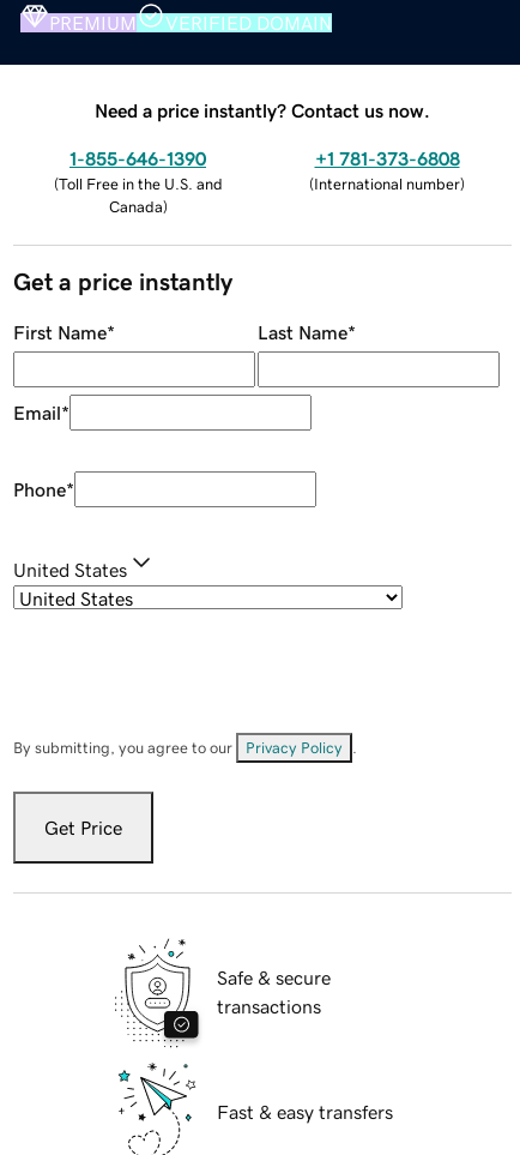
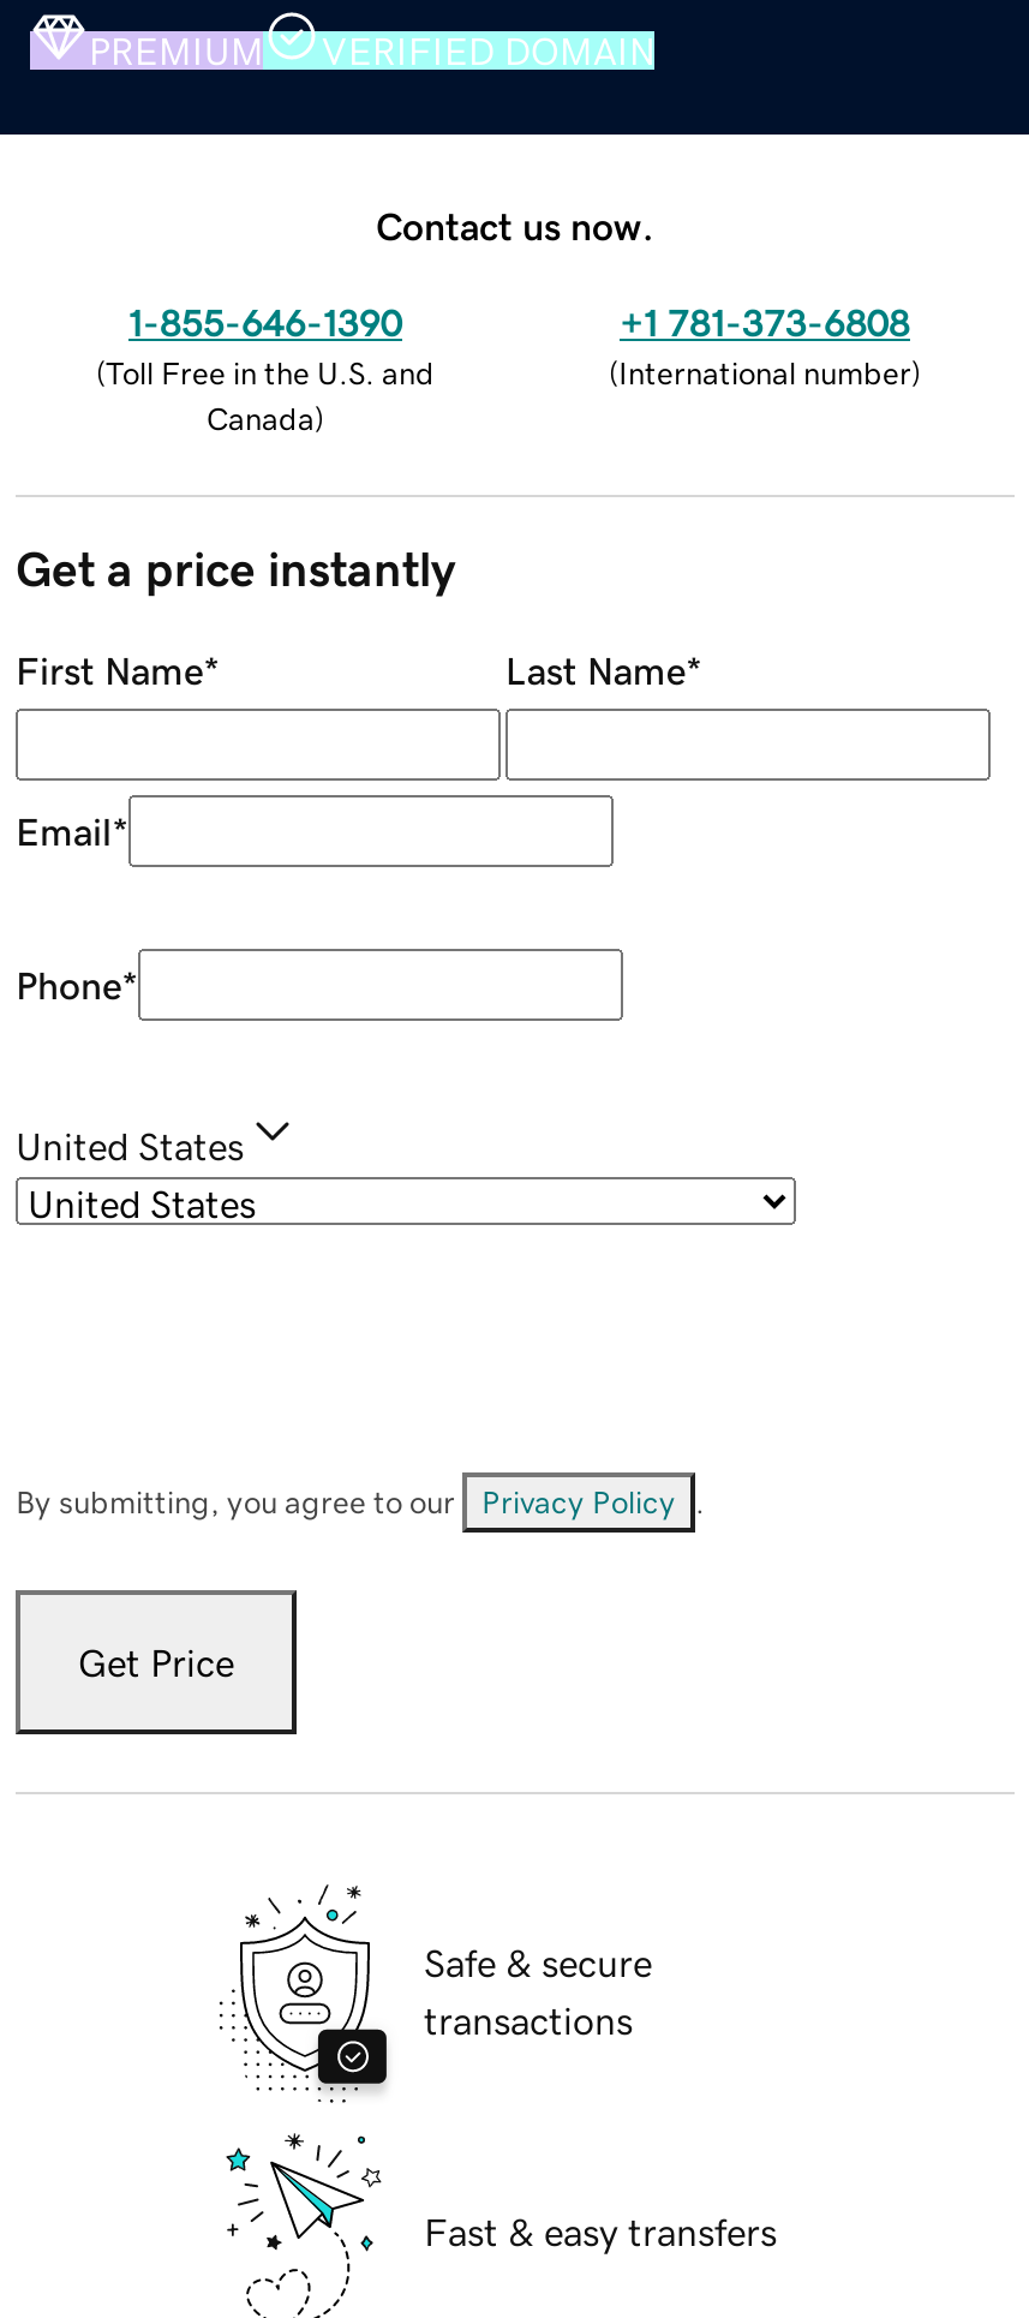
[95,100,430,119] Need a price instantly? Contact us now. -> [376,206,654,244] Contact us now.

